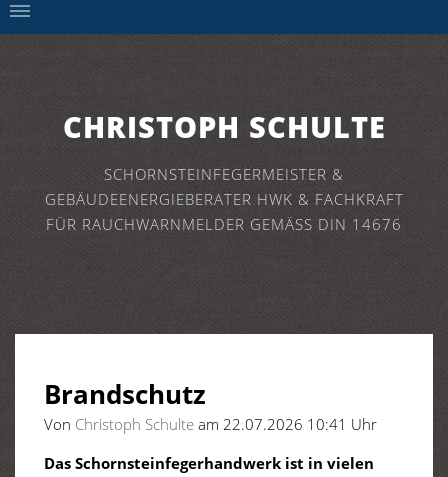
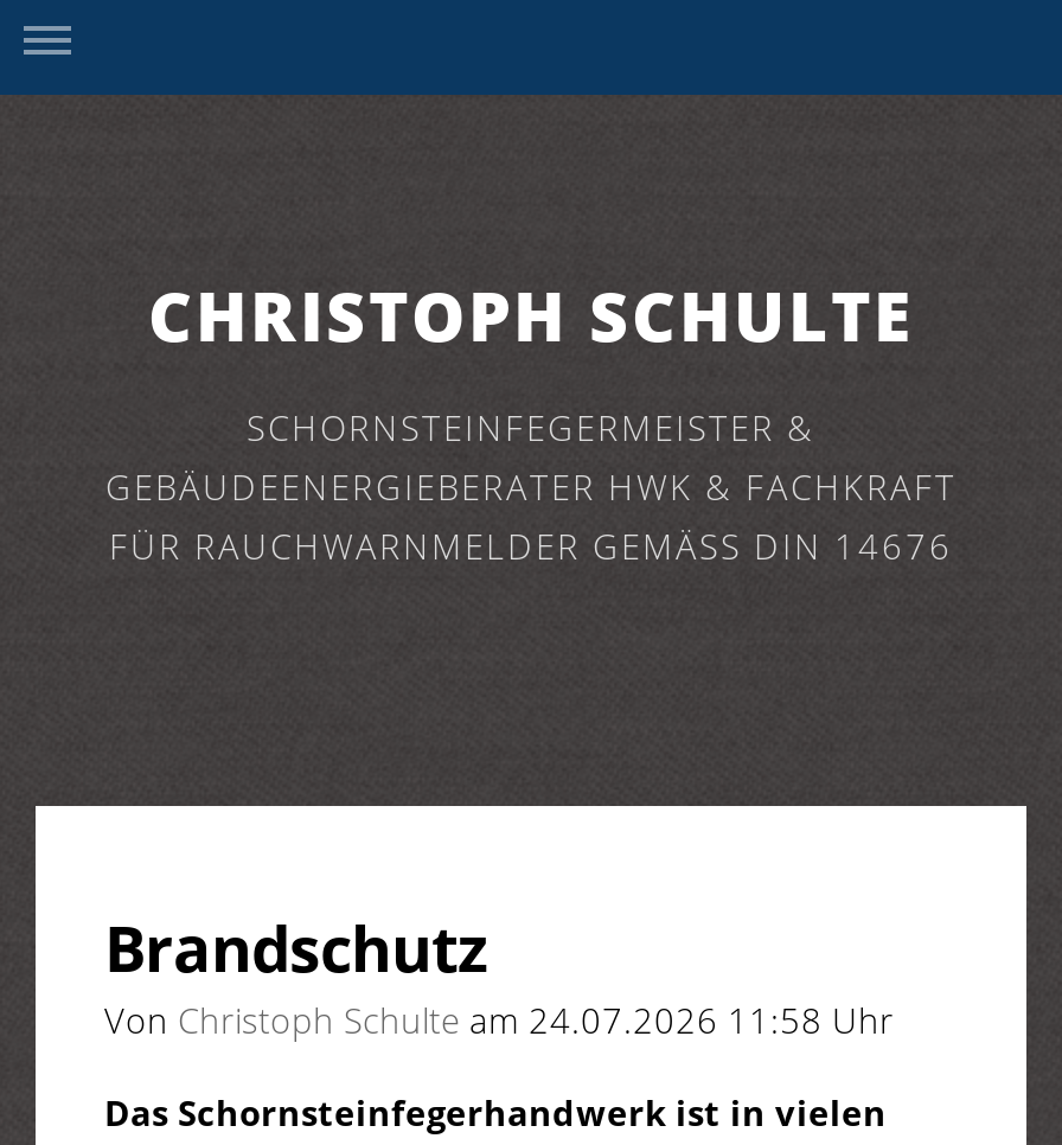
[44,414,377,434] Von Christoph Schulte am 22.07.2026 10:41 Uhr -> [104,995,894,1042] Von Christoph Schulte am 24.07.2026 11:58 Uhr

